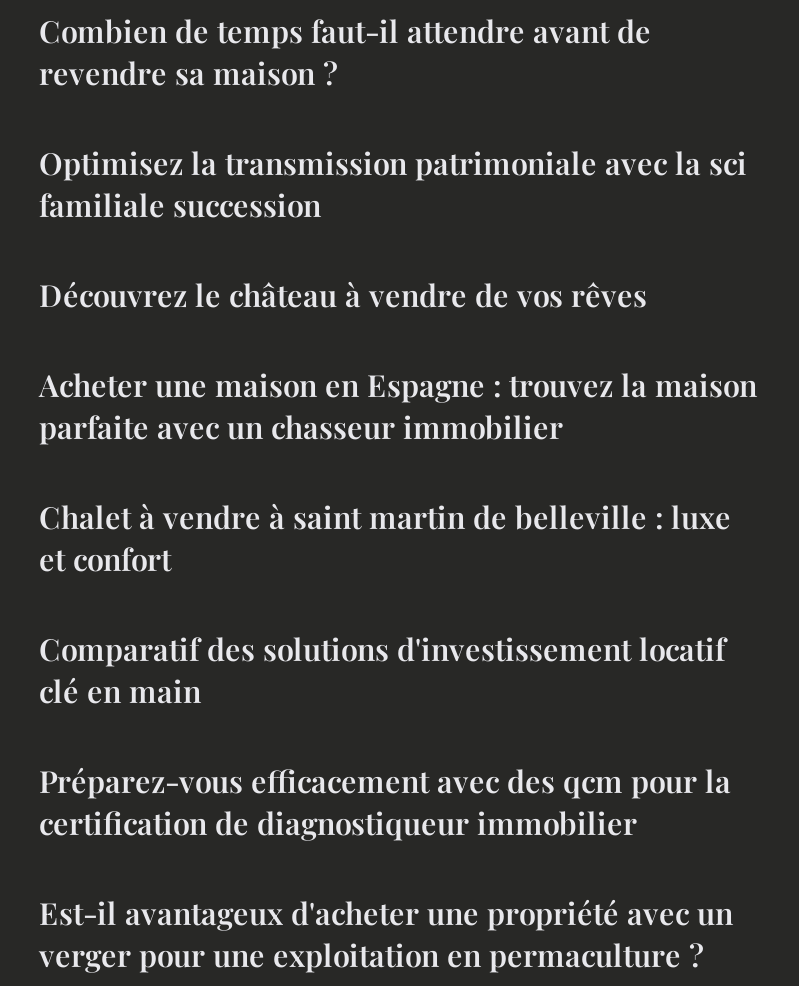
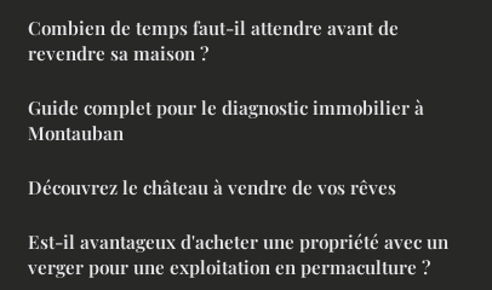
[39,143,747,225] Optimisez la transmission patrimoniale avec la sci | familiale succession -> [28,95,424,145] Guide complet pour le diagnostic immobilier à | Montauban
[39,365,757,843] Acheter une maison en Espagne : trouvez la maison | parfaite avec un chasseur immobilier | Chalet à vendre à saint martin de belleville : luxe | et confort | Comparatif des solutions d'investissement locatif | clé en main | Préparez-vous efficacement avec des qcm pour la | certification de diagnostiqueur immobilier -> none

